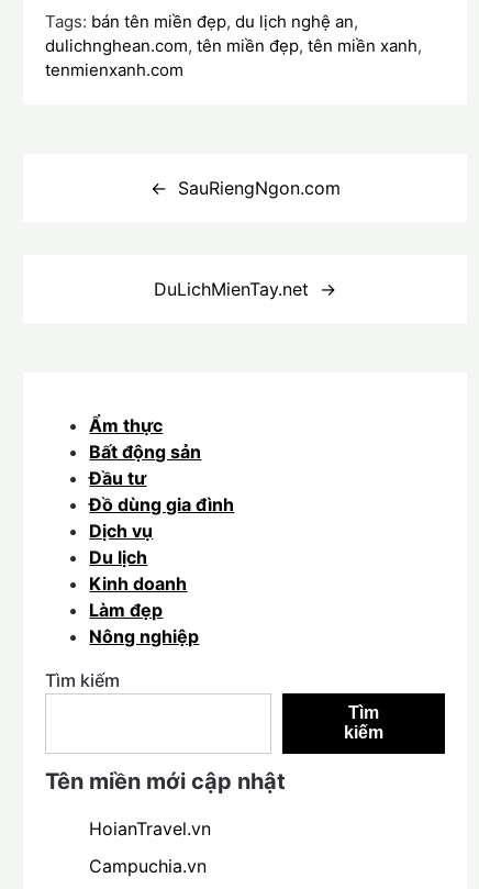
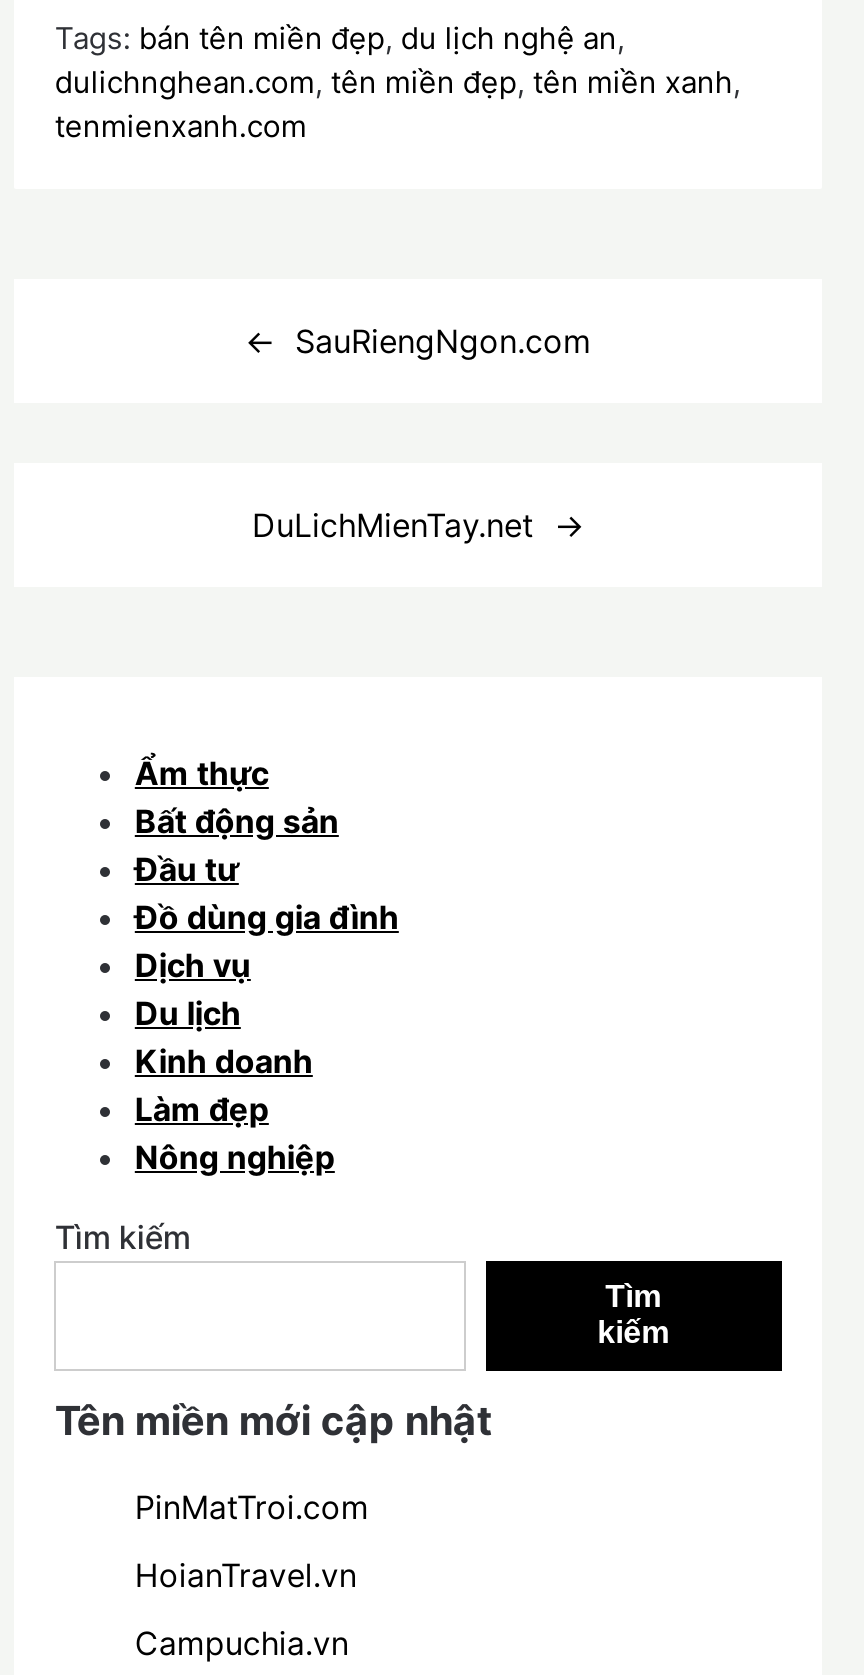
none -> [135,1487,369,1527] PinMatTroi.com

